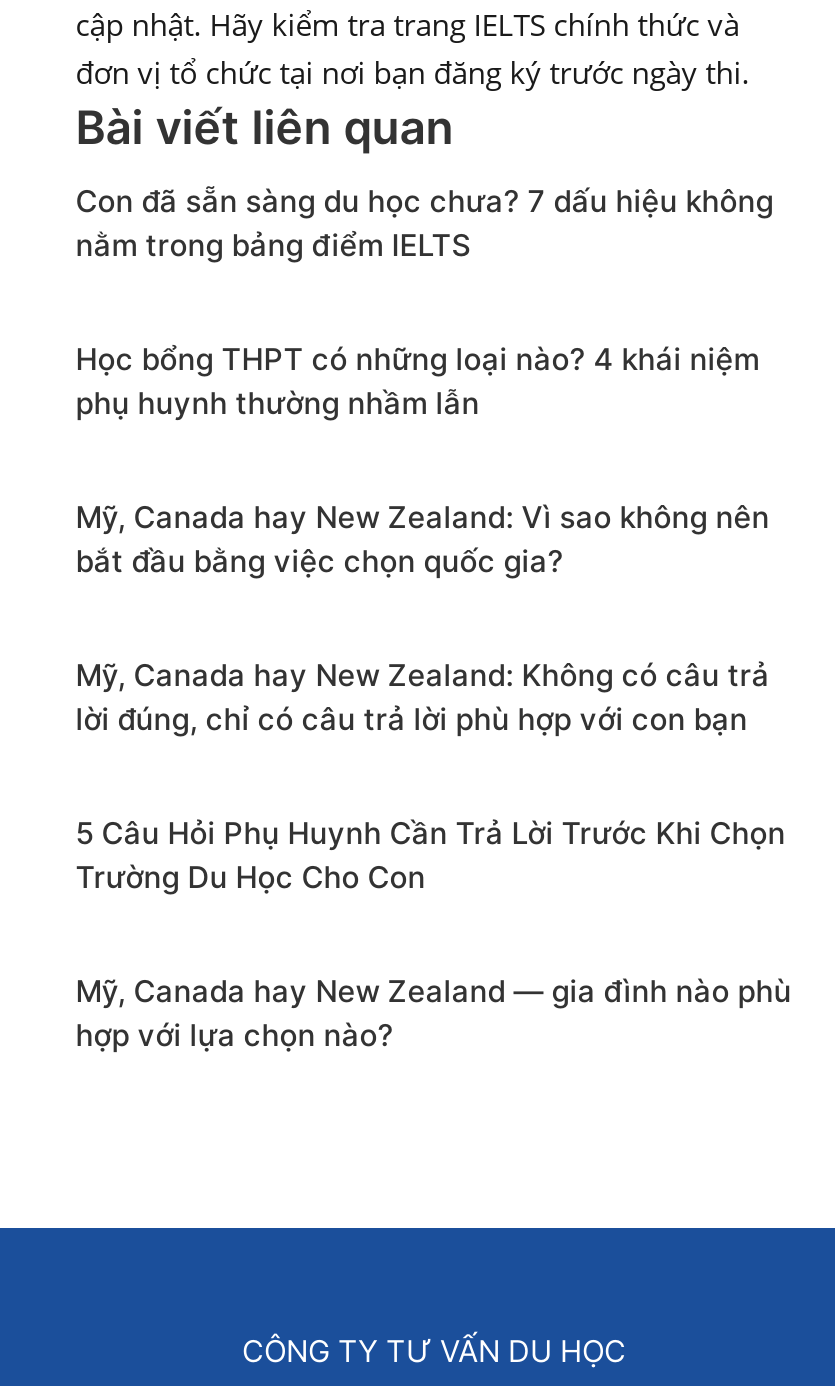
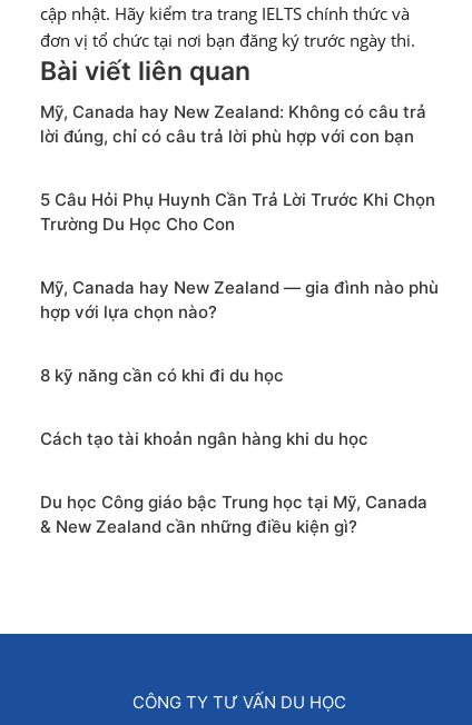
[76,182,774,580] Con đã sẵn sàng du học chưa? 7 dấu hiệu không | nằm trong bảng điểm IELTS | Học bổng THPT có những loại nào? 4 khái niệm | phụ huynh thường nhầm lẫn | Mỹ, Canada hay New Zealand: Vì sao không nên | bắt đầu bằng việc chọn quốc gia? -> none
moved [76,656,792,1054] -> [40,101,438,322]: Mỹ, Canada hay New Zealand: Không có câu trả | lời đúng, chỉ có câu trả lời phù hợp với con bạn | 5 Câu Hỏi Phụ Huynh Cần Trả Lời Trước Khi Chọn | Trường Du Học Cho Con | Mỹ, Canada hay New Zealand — gia đình nào phù | hợp với lựa chọn nào?
none -> [40,365,427,537] 8 kỹ năng cần có khi đi du học | Cách tạo tài khoản ngân hàng khi du học | Du học Công giáo bậc Trung học tại Mỹ, Canada | & New Zealand cần những điều kiện gì?

